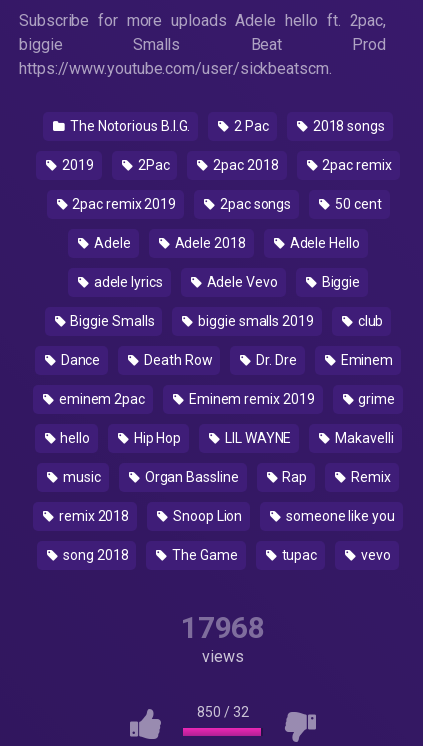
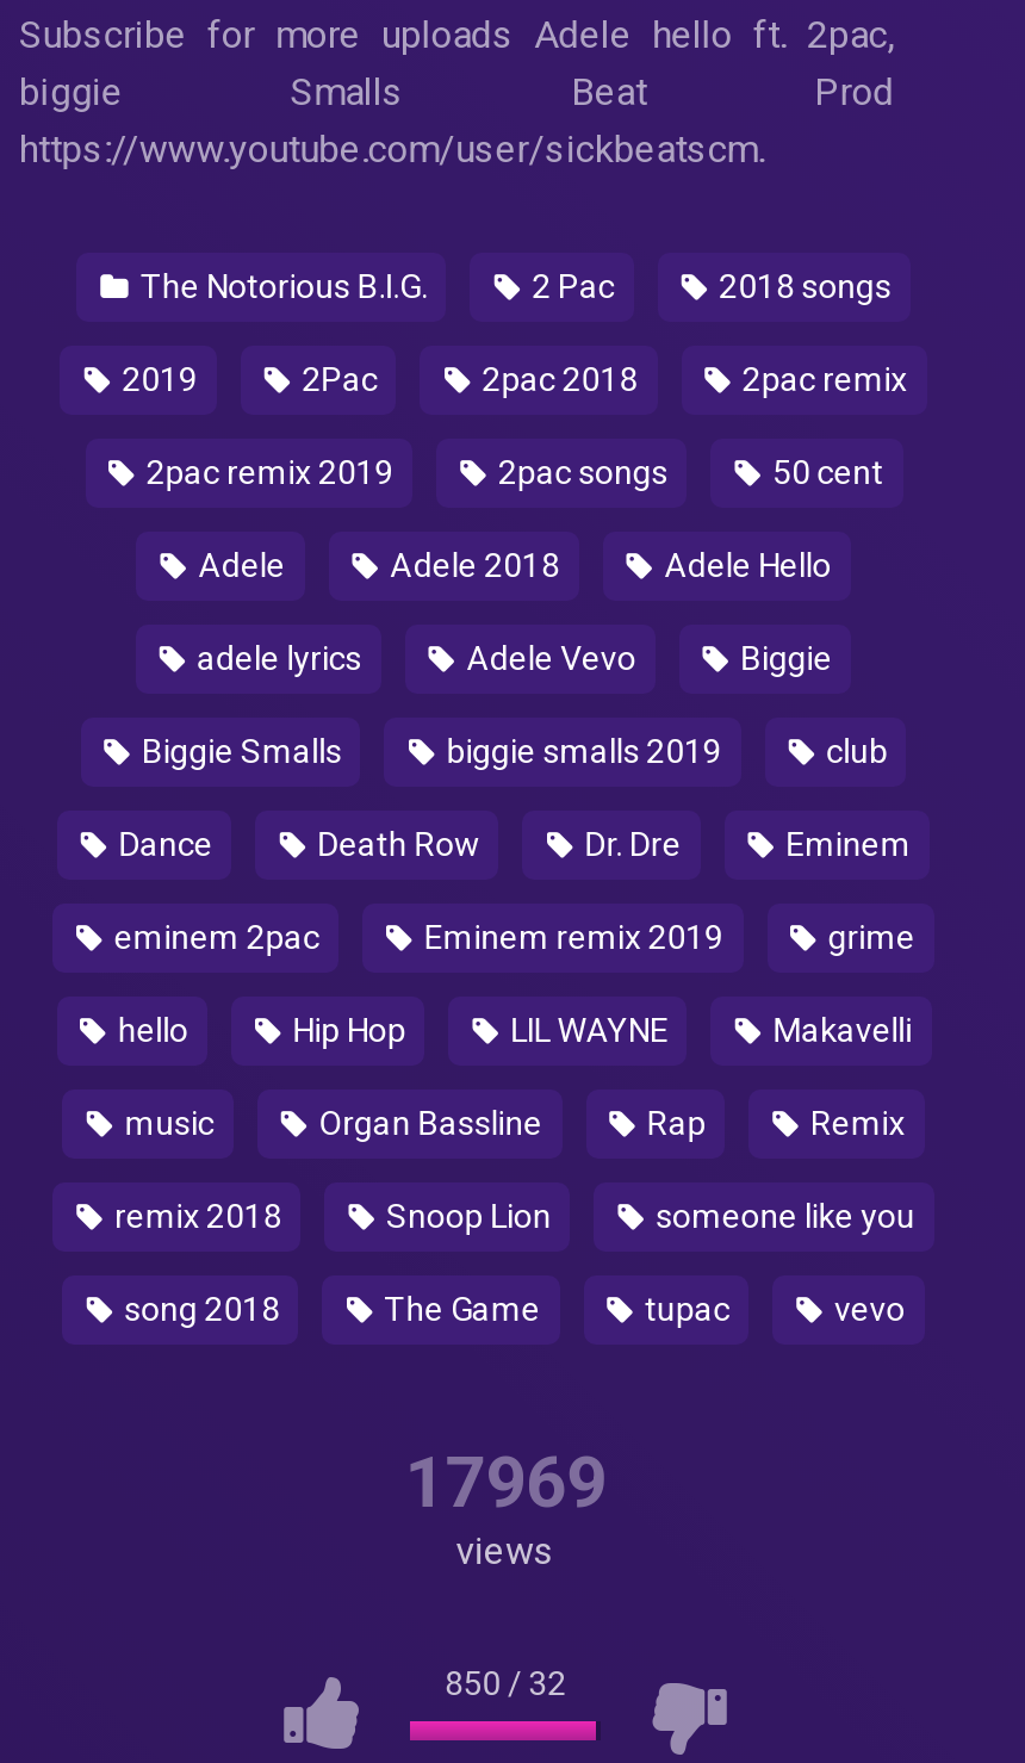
[181,610,265,645] 17968 -> [405,1440,606,1524] 17969

